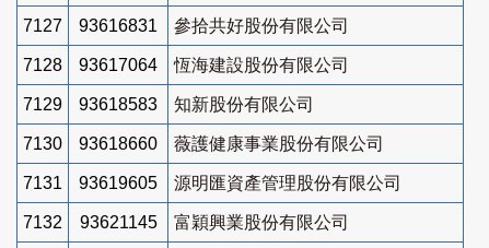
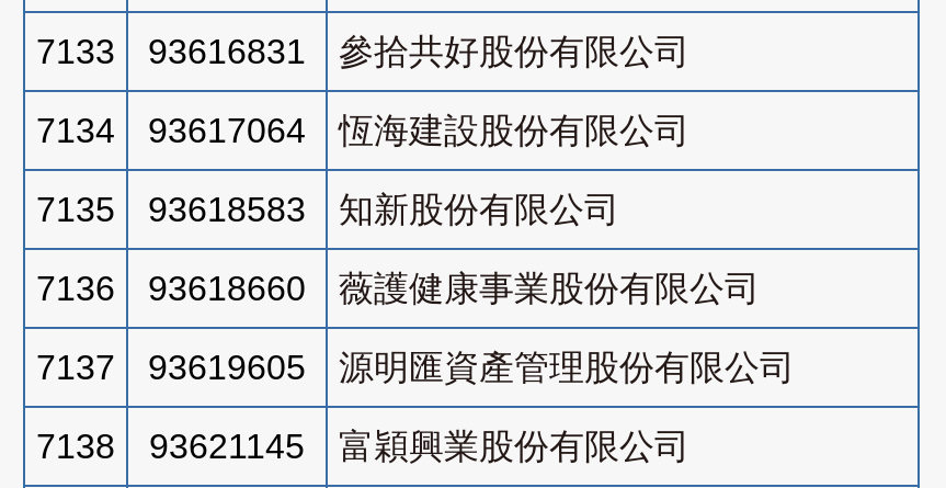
[23,16,349,35] 7127 93616831 參拾共好股份有限公司 -> [36,33,689,70] 7133 93616831 參拾共好股份有限公司
[23,56,349,74] 7128 93617064 恆海建設股份有限公司 -> [36,112,689,149] 7134 93617064 恆海建設股份有限公司
[23,95,314,114] 7129 93618583 知新股份有限公司 -> [36,191,619,228] 7135 93618583 知新股份有限公司
[23,134,384,153] 7130 93618660 薇護健康事業股份有限公司 -> [36,270,760,307] 7136 93618660 薇護健康事業股份有限公司
[23,174,401,192] 7131 93619605 源明匯資產管理股份有限公司 -> [36,349,795,386] 7137 93619605 源明匯資產管理股份有限公司
[23,213,349,232] 7132 93621145 富穎興業股份有限公司 -> [36,427,689,465] 7138 93621145 富穎興業股份有限公司

